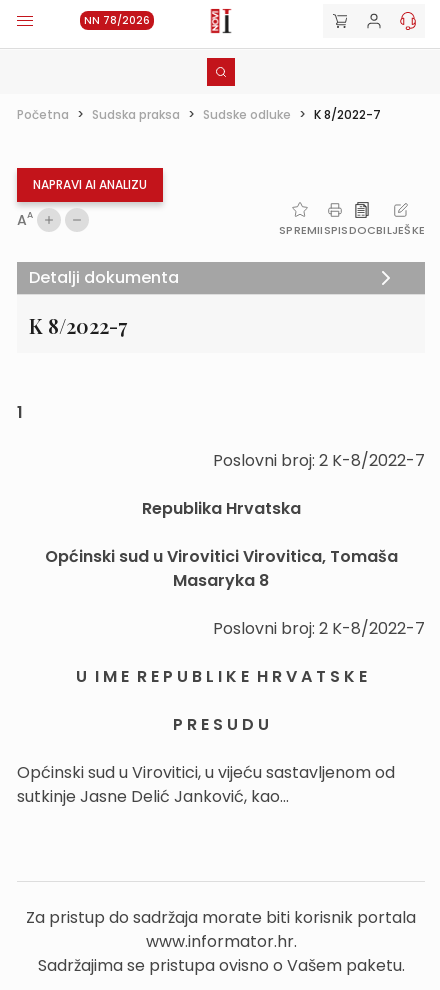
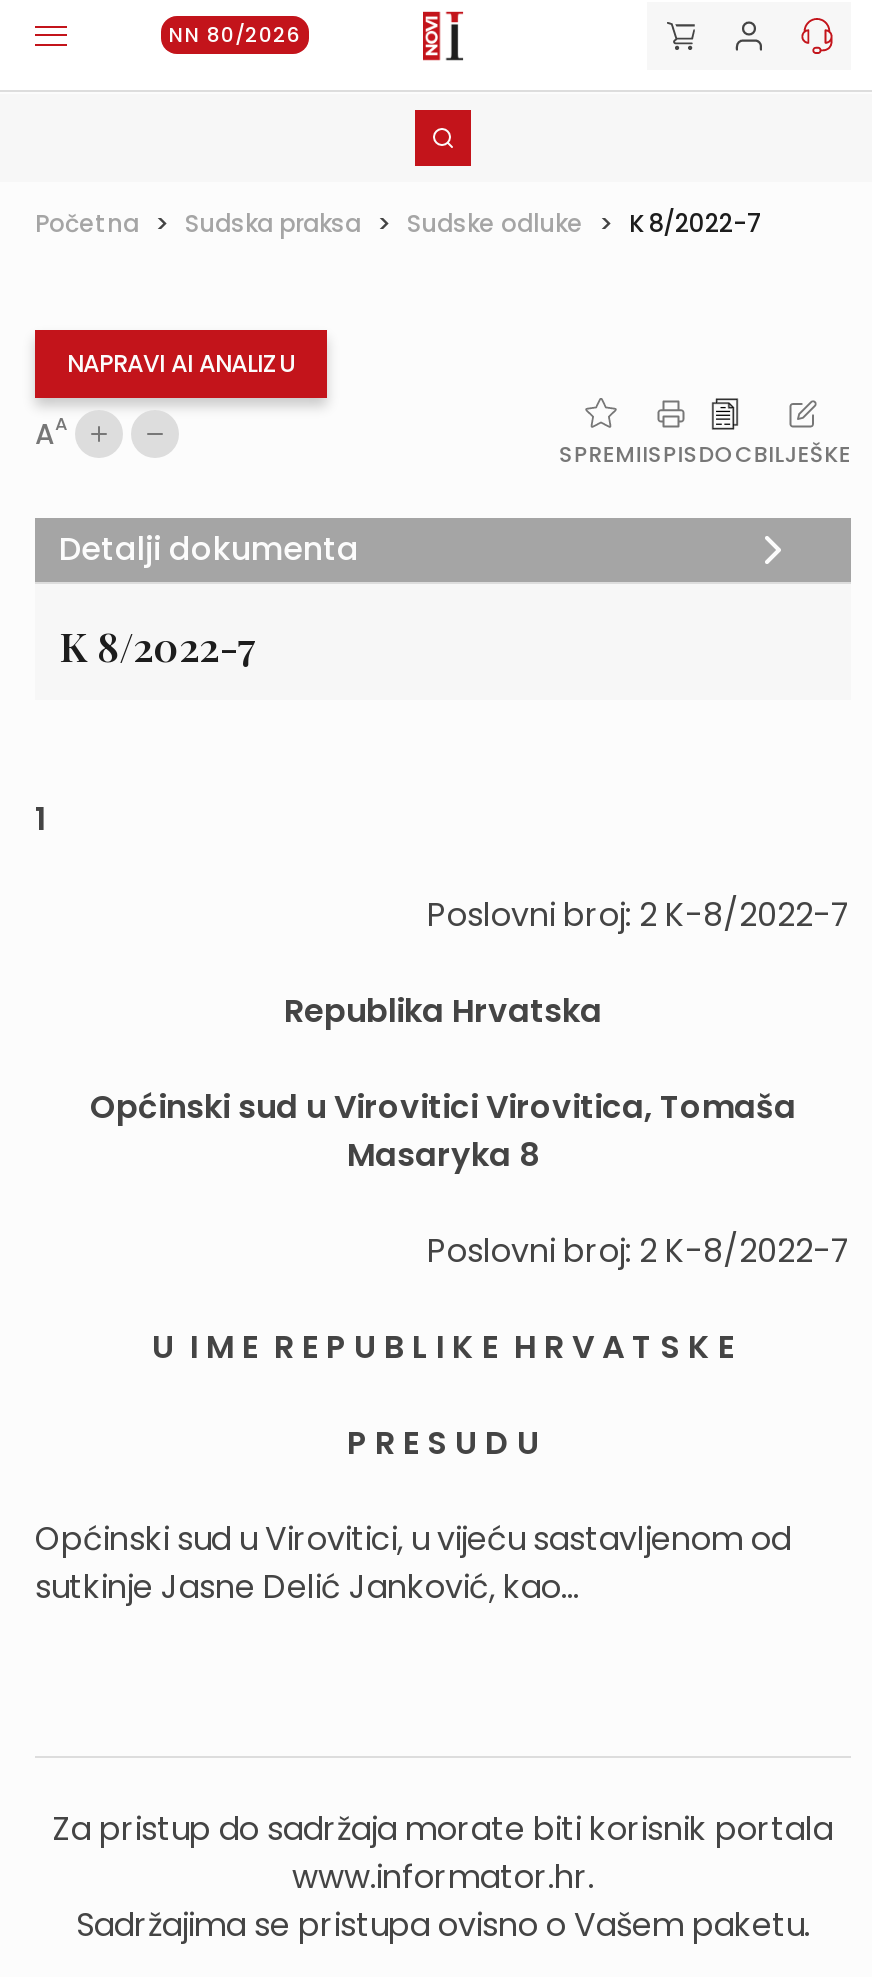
[84,13,150,28] NN 78/2026 -> [169,20,301,50] NN 80/2026

